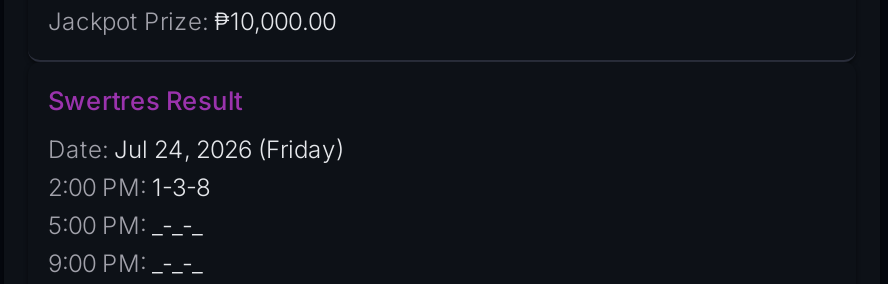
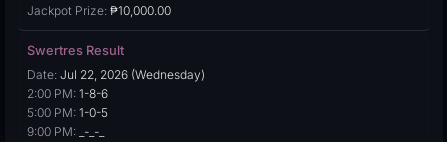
[48,134,344,164] Date: Jul 24, 2026 (Friday) -> [27,67,205,82] Date: Jul 22, 2026 (Wednesday)
[48,172,210,202] 2:00 PM: 1-3-8 -> [27,86,108,101] 2:00 PM: 1-8-6
[48,210,202,240] 5:00 PM: _-_-_ -> [27,105,108,120] 5:00 PM: 1-0-5

